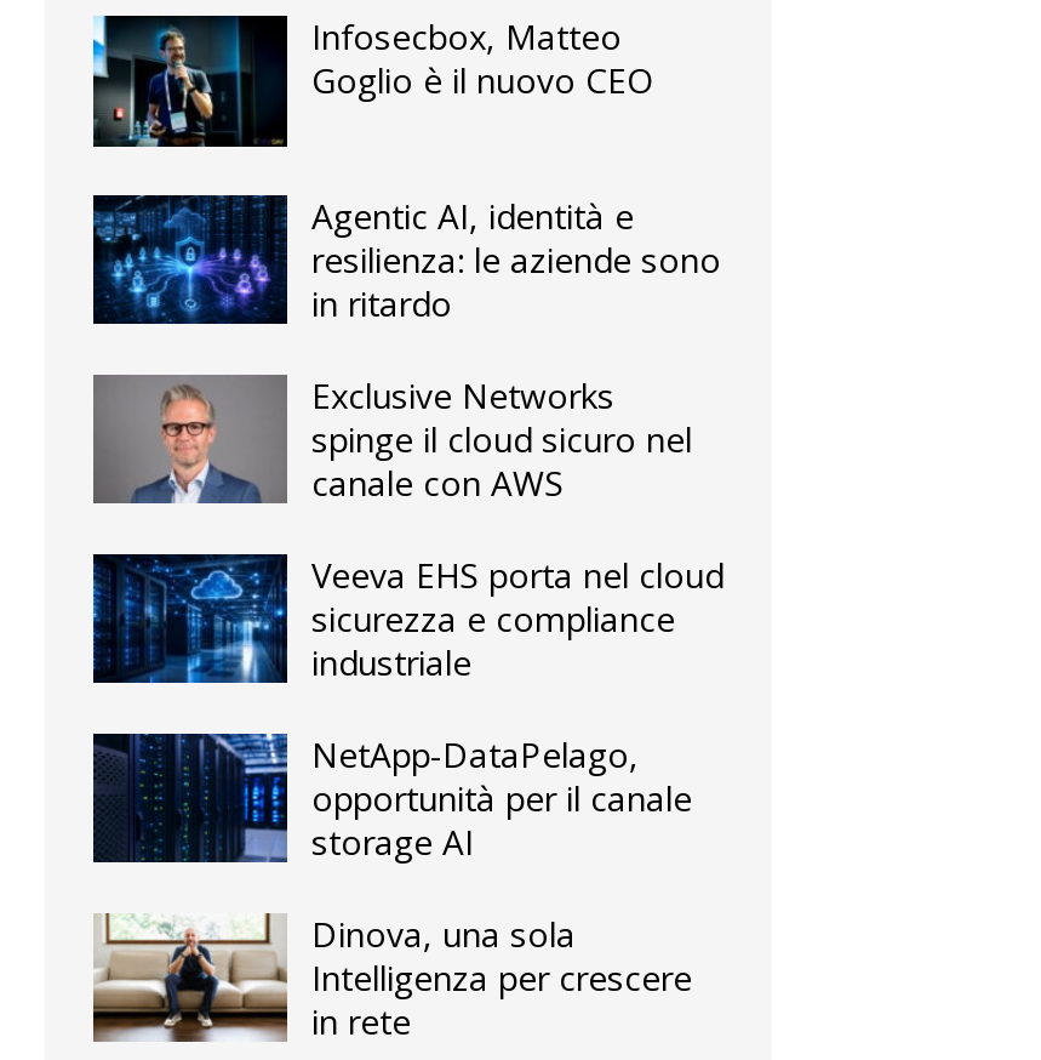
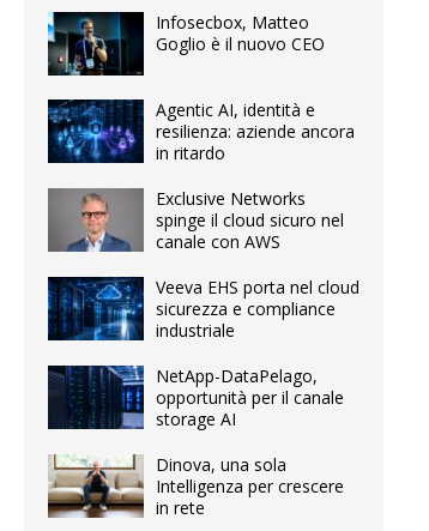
[311,236,721,282] resilienza: le aziende sono -> [156,119,355,142] resilienza: aziende ancora

